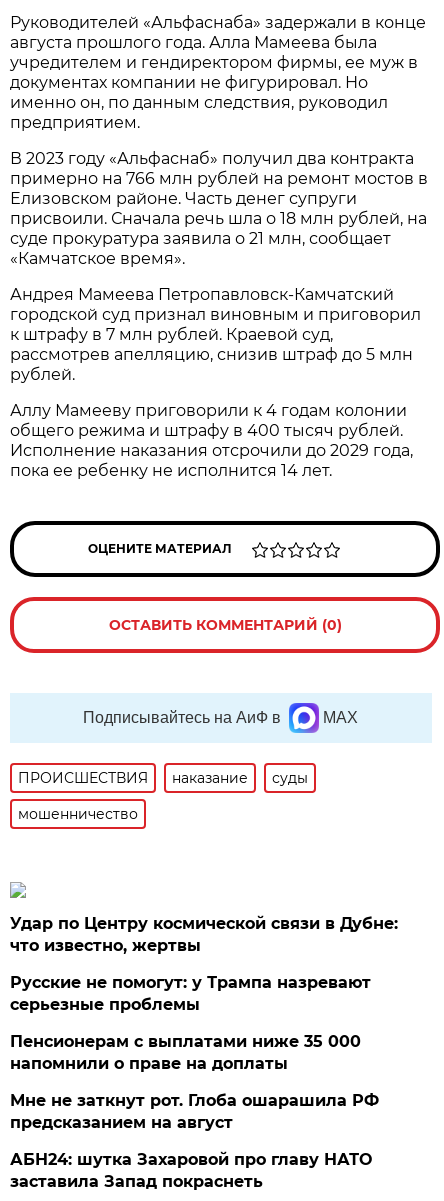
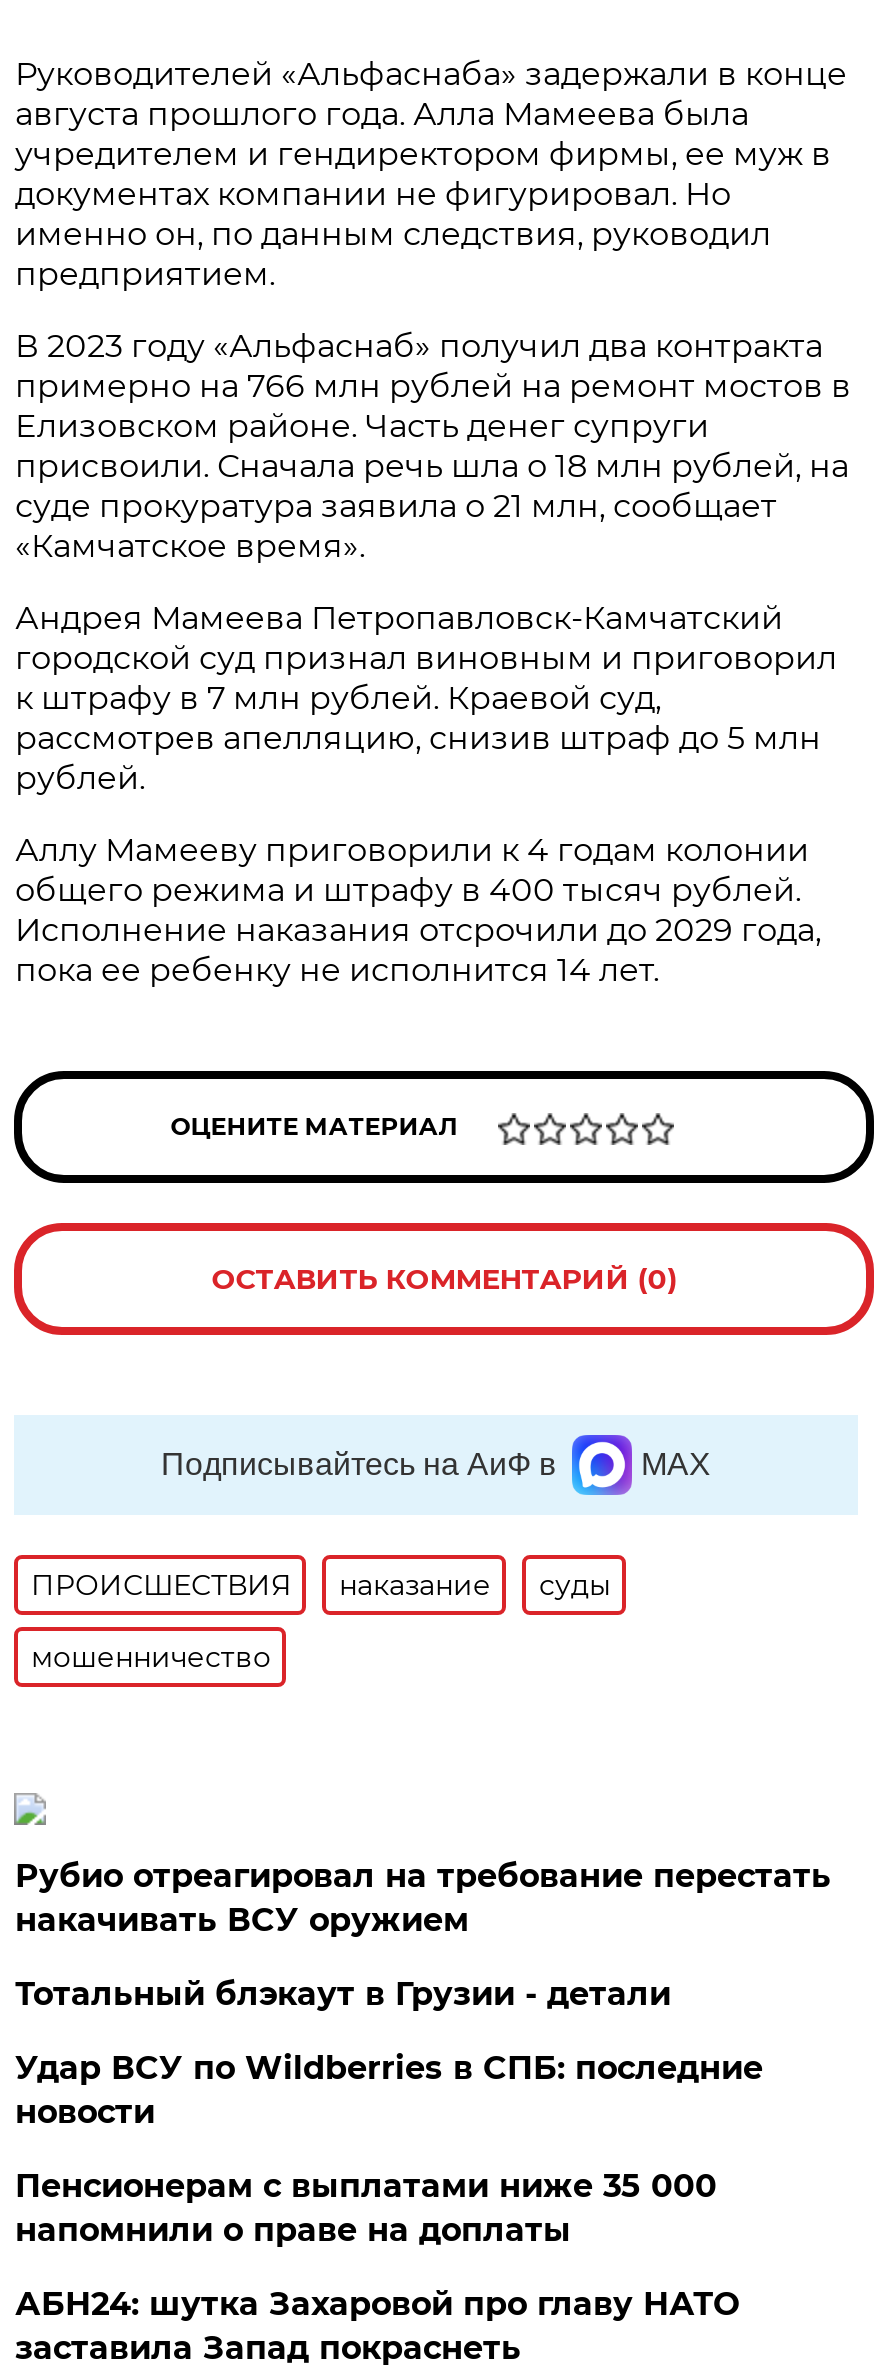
[10,914,398,1014] Удар по Центру космической связи в Дубне: | что известно, жертвы | Русские не помогут: у Трампа назревают | серьезные проблемы -> [15,1857,831,2131] Рубио отреагировал на требование перестать | накачивать ВСУ оружием | Тотальный блэкаут в Грузии - детали | Удар ВСУ по Wildberries в СПБ: последние | новости
moved [10,1032,361,1073] -> [15,2167,717,2249]: Пенсионерам с выплатами ниже 35 000 | напомнили о праве на доплаты
[10,1091,379,1132] Мне не заткнут рот. Глоба ошарашила РФ | предсказанием на август -> none

